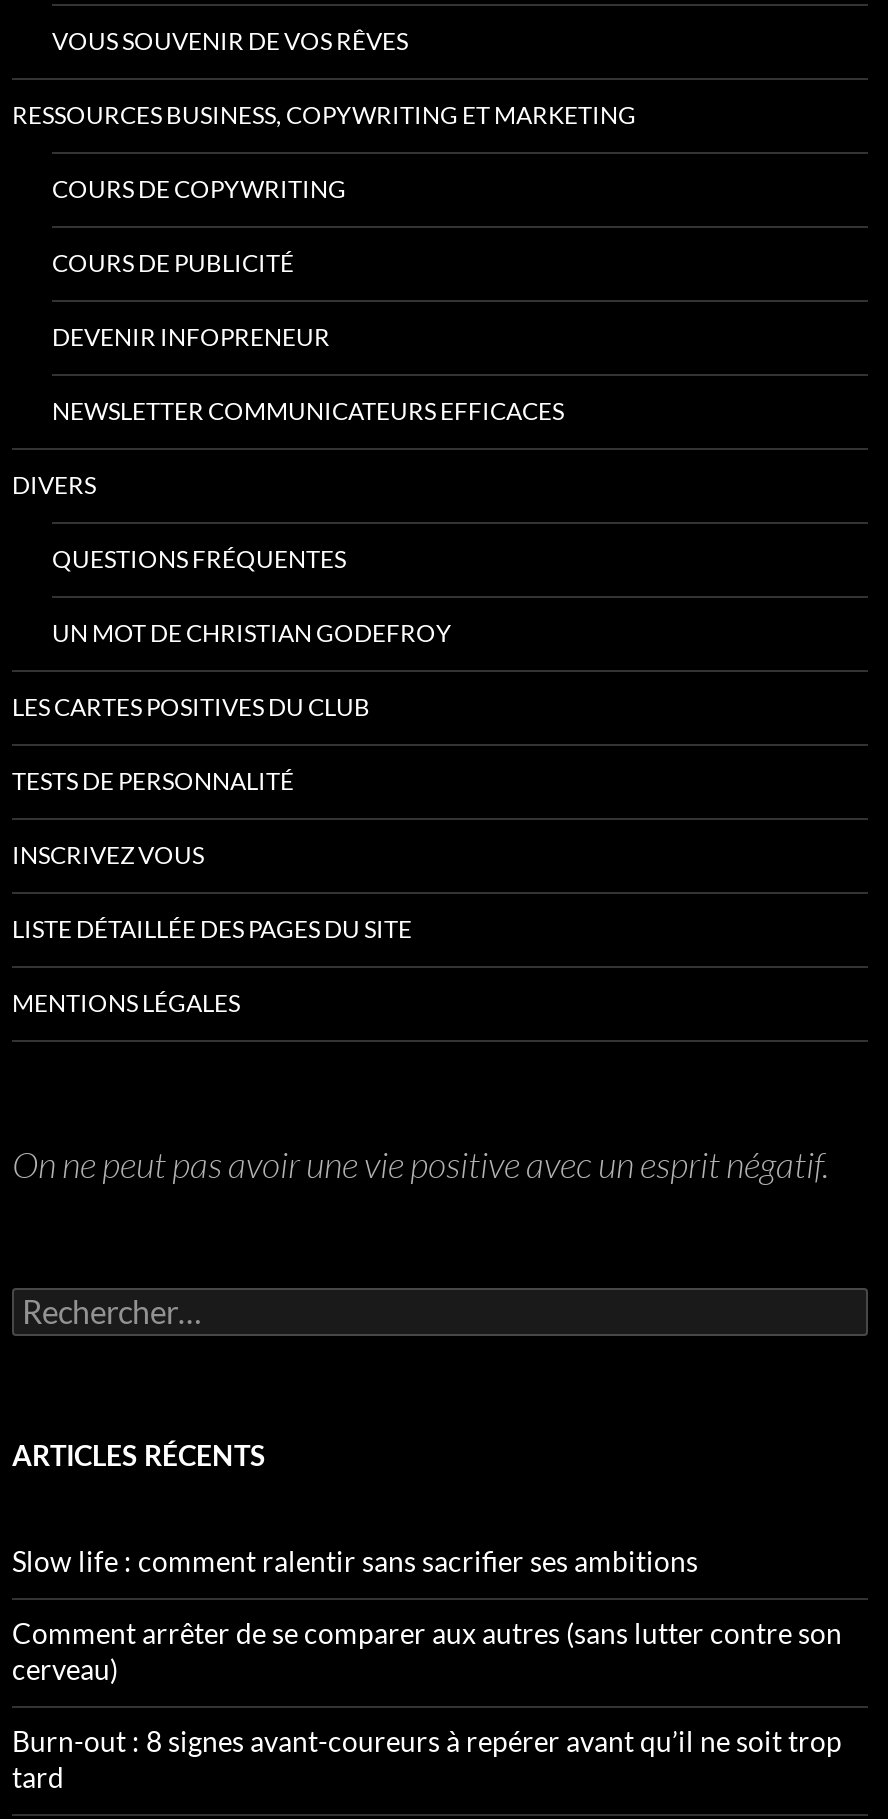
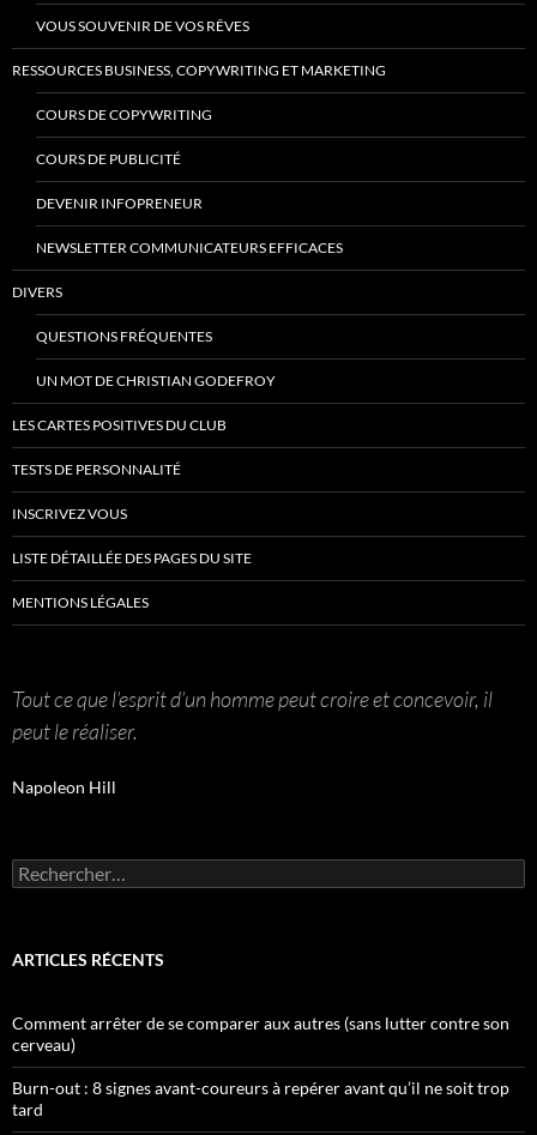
[12,1142,830,1186] On ne peut pas avoir une vie positive avec un esprit négatif. -> [12,686,493,797] Tout ce que l’esprit d’un homme peut croire et concevoir, il | peut le réaliser. | Napoleon Hill
moved [10,1286,266,1472] -> [11,858,164,970]: Rechercher : | ARTICLES RÉCENTS
[12,1544,698,1578] Slow life : comment ralentir sans sacrifier ses ambitions -> none

